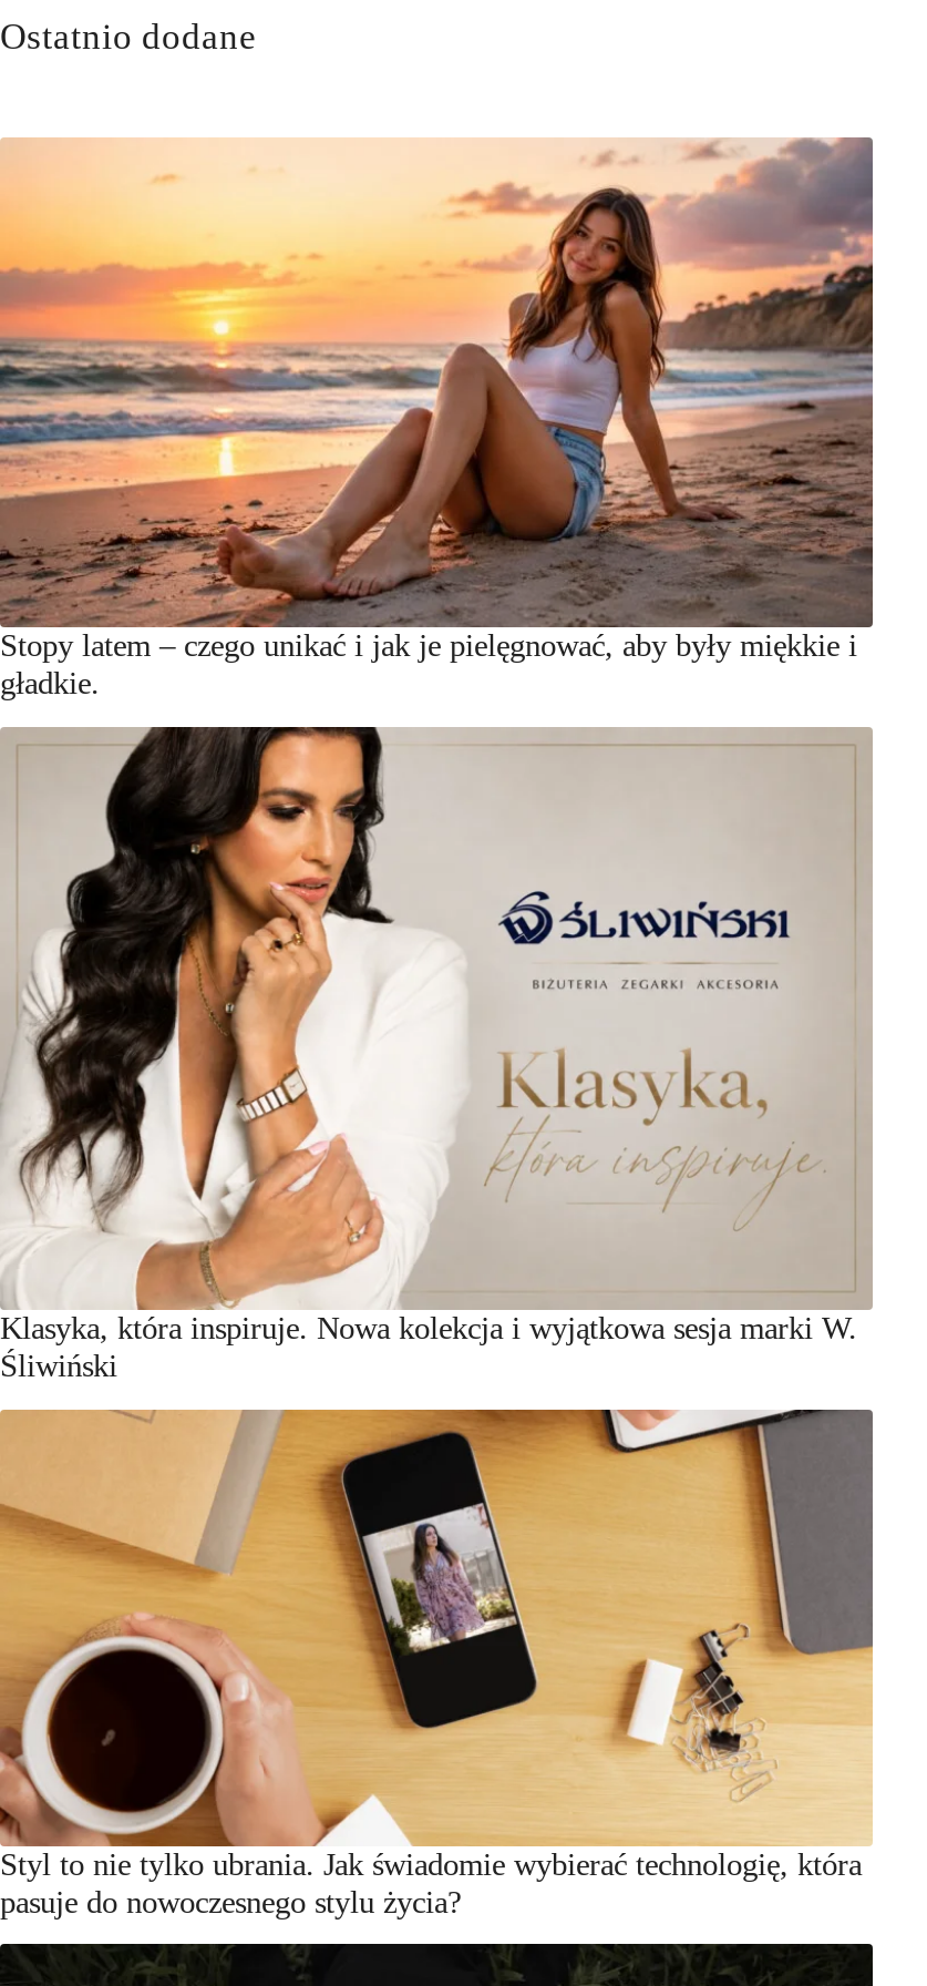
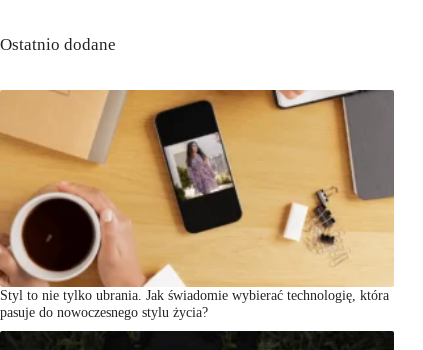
[0,137,875,701] [image] | Stopy latem – czego unikać i jak je pielęgnować, aby były miękkie i | gładkie. -> none
[0,725,873,1383] [image] | Klasyka, która inspiruje. Nowa kolekcja i wyjątkowa sesja marki W. | Śliwiński -> none

